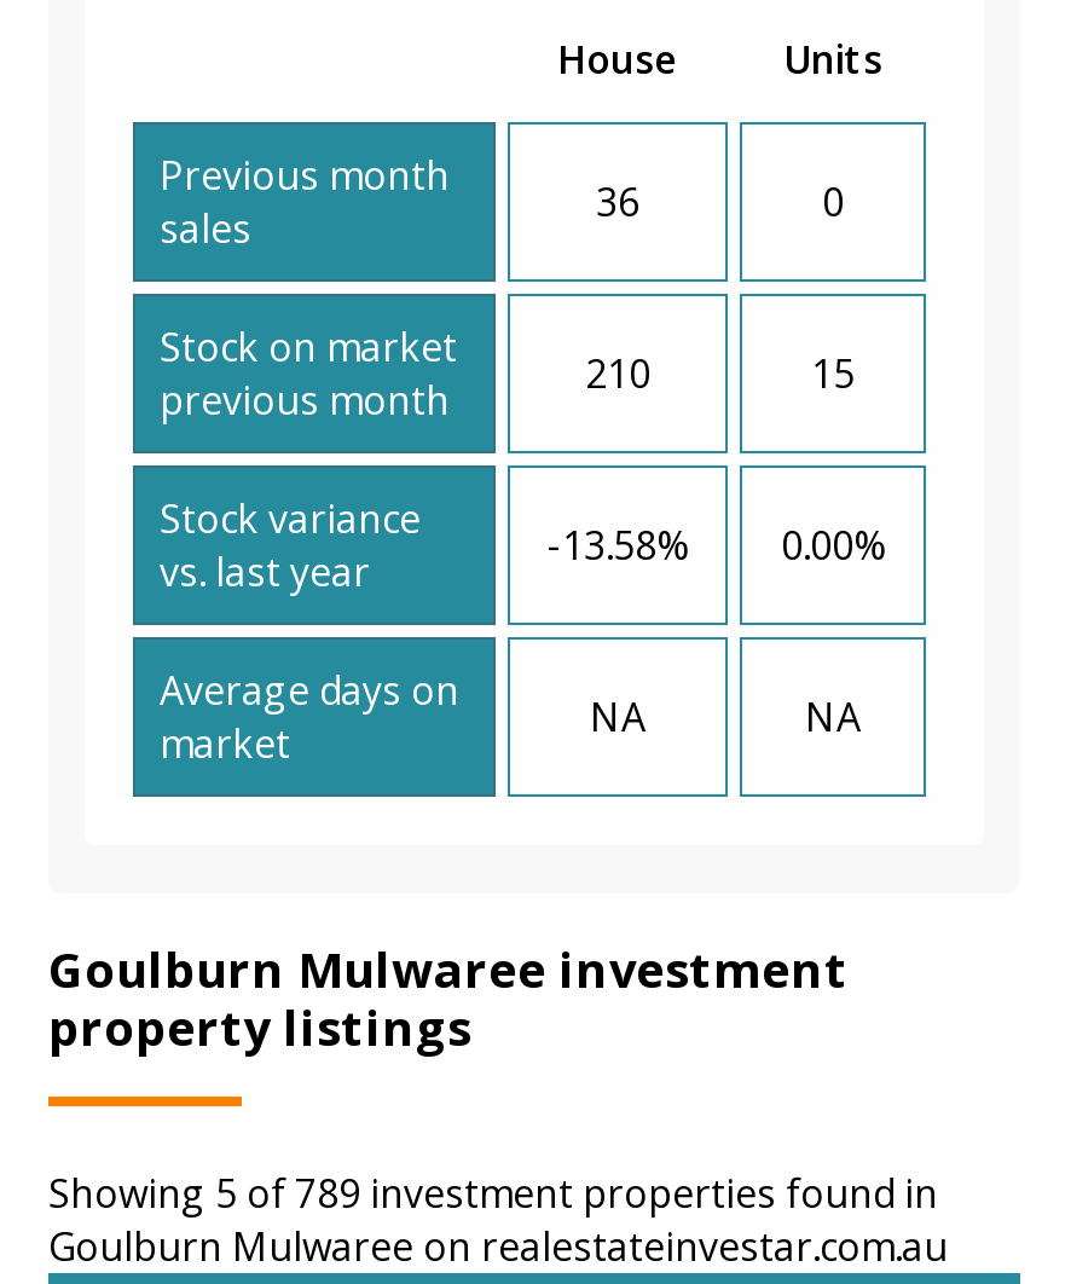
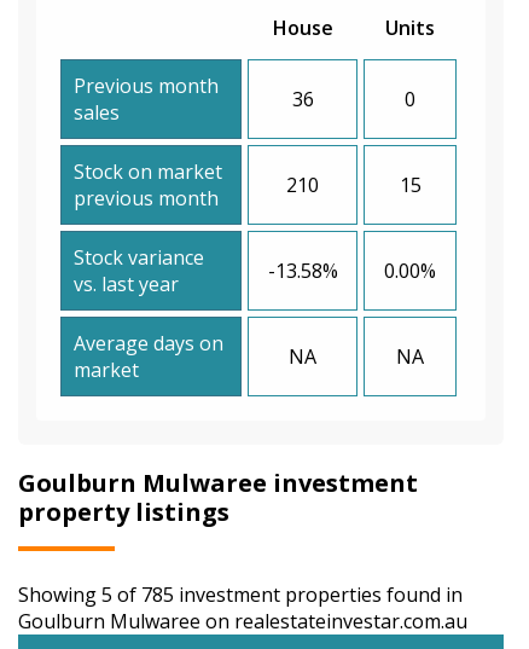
[48,1166,938,1220] Showing 5 of 789 investment properties found in -> [18,581,463,608] Showing 5 of 785 investment properties found in

